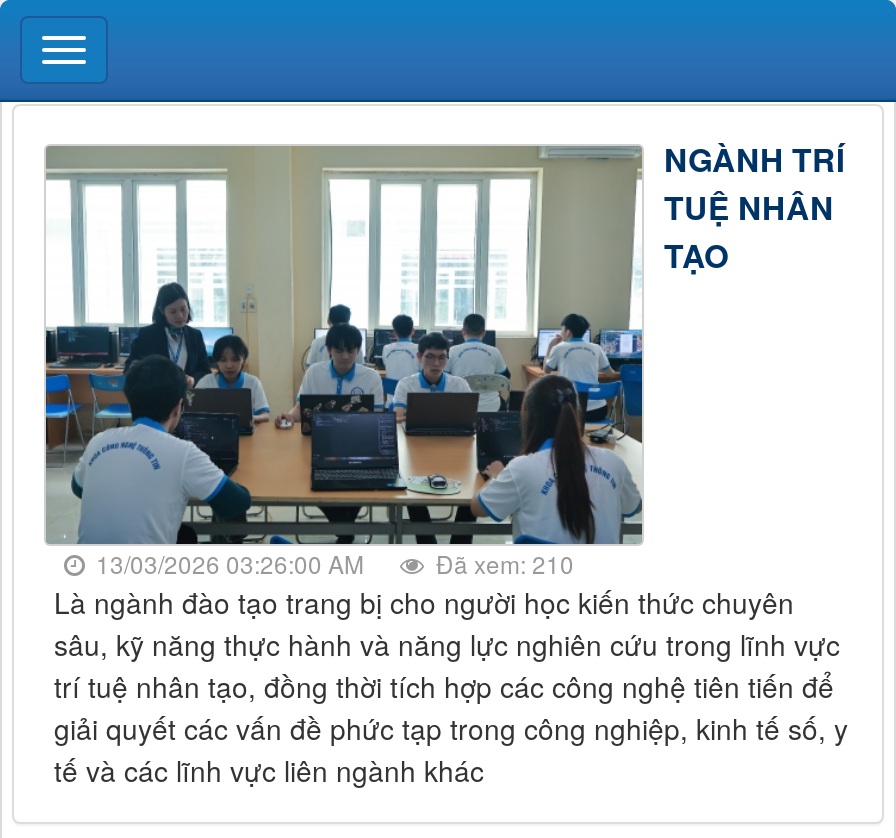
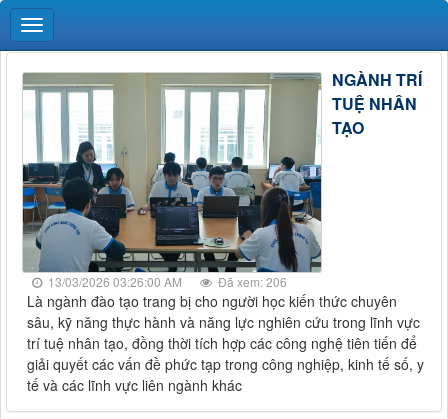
[90,546,574,580] 13/03/2026 03:26:00 AM Đã xem: 210 -> [45,273,287,290] 13/03/2026 03:26:00 AM Đã xem: 206

